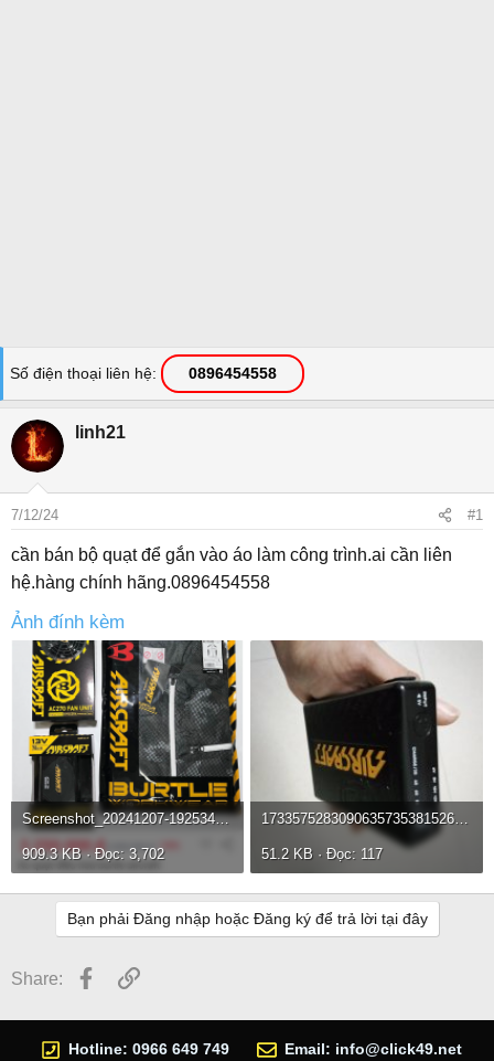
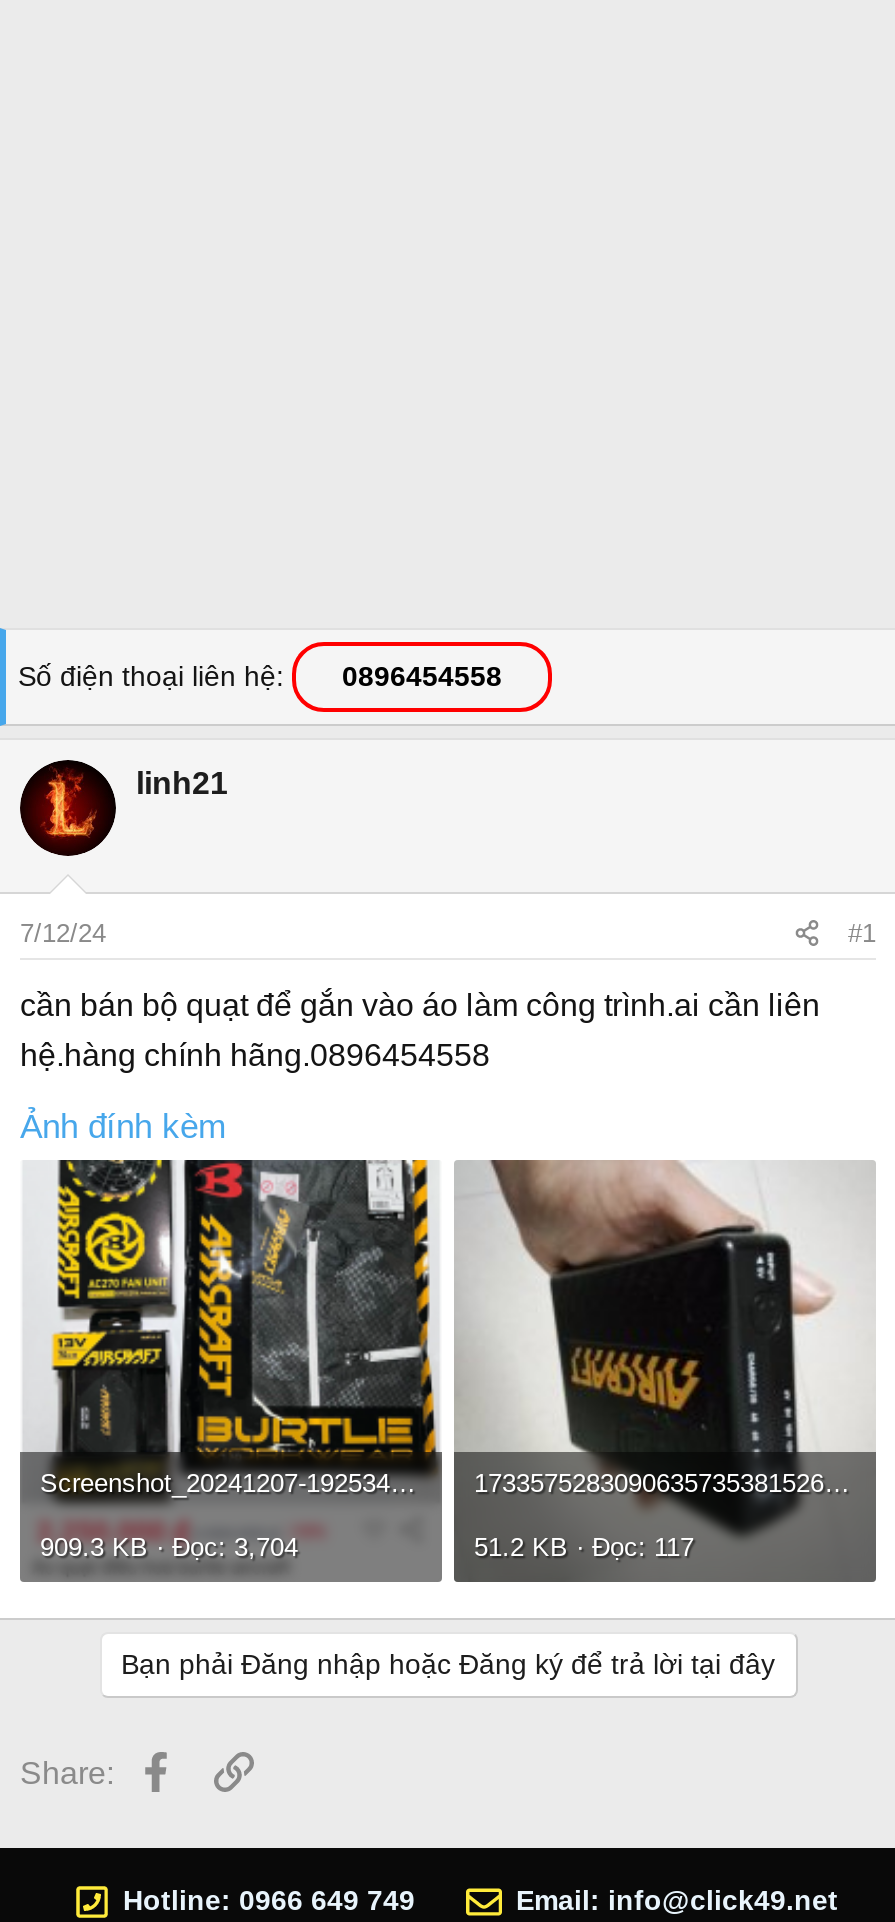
[22,846,164,862] 909.3 KB · Đọc: 3,702 -> [40,1532,298,1562] 909.3 KB · Đọc: 3,704

